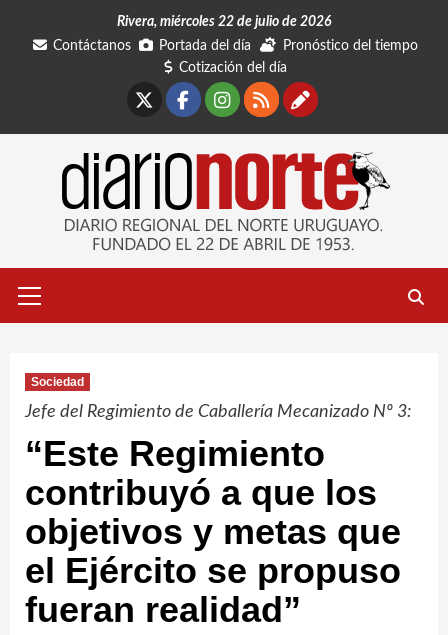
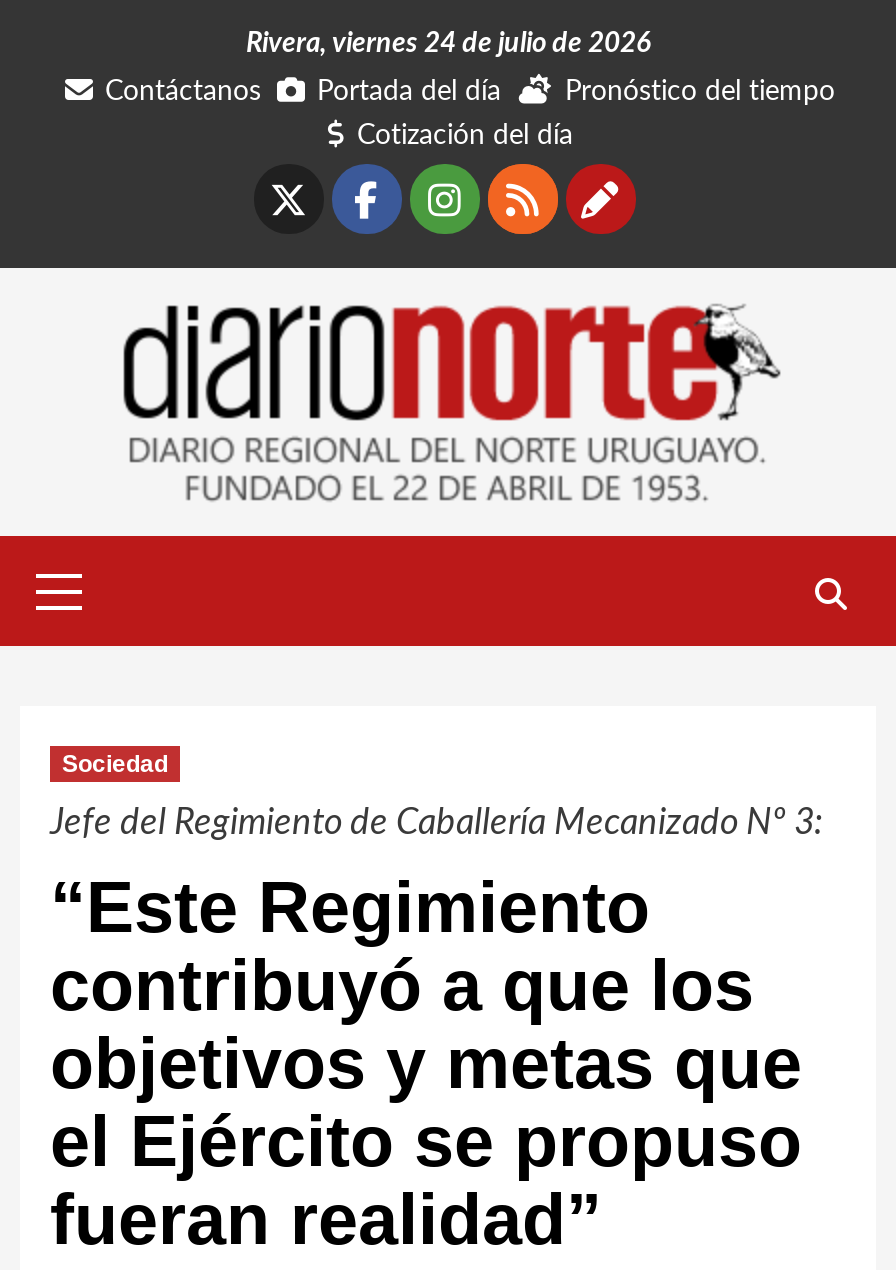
[117,15,331,29] Rivera, miércoles 22 de julio de 2026 -> [246,30,650,58] Rivera, viernes 24 de julio de 2026

